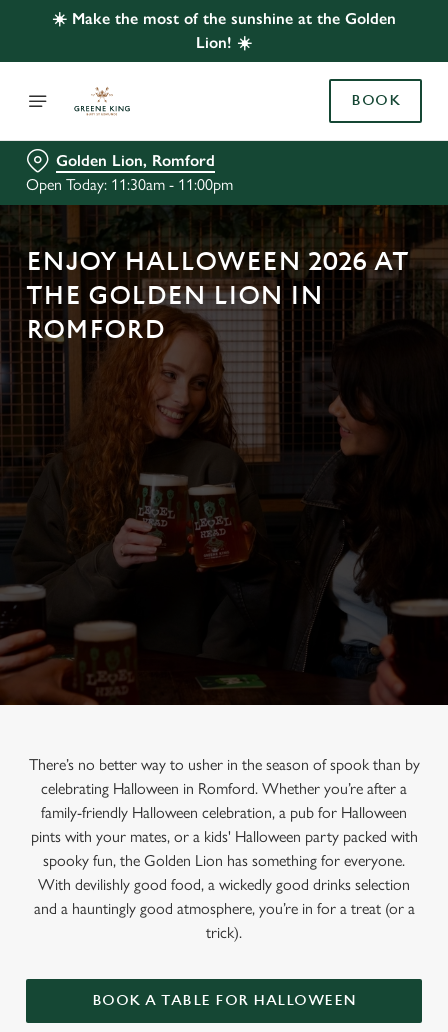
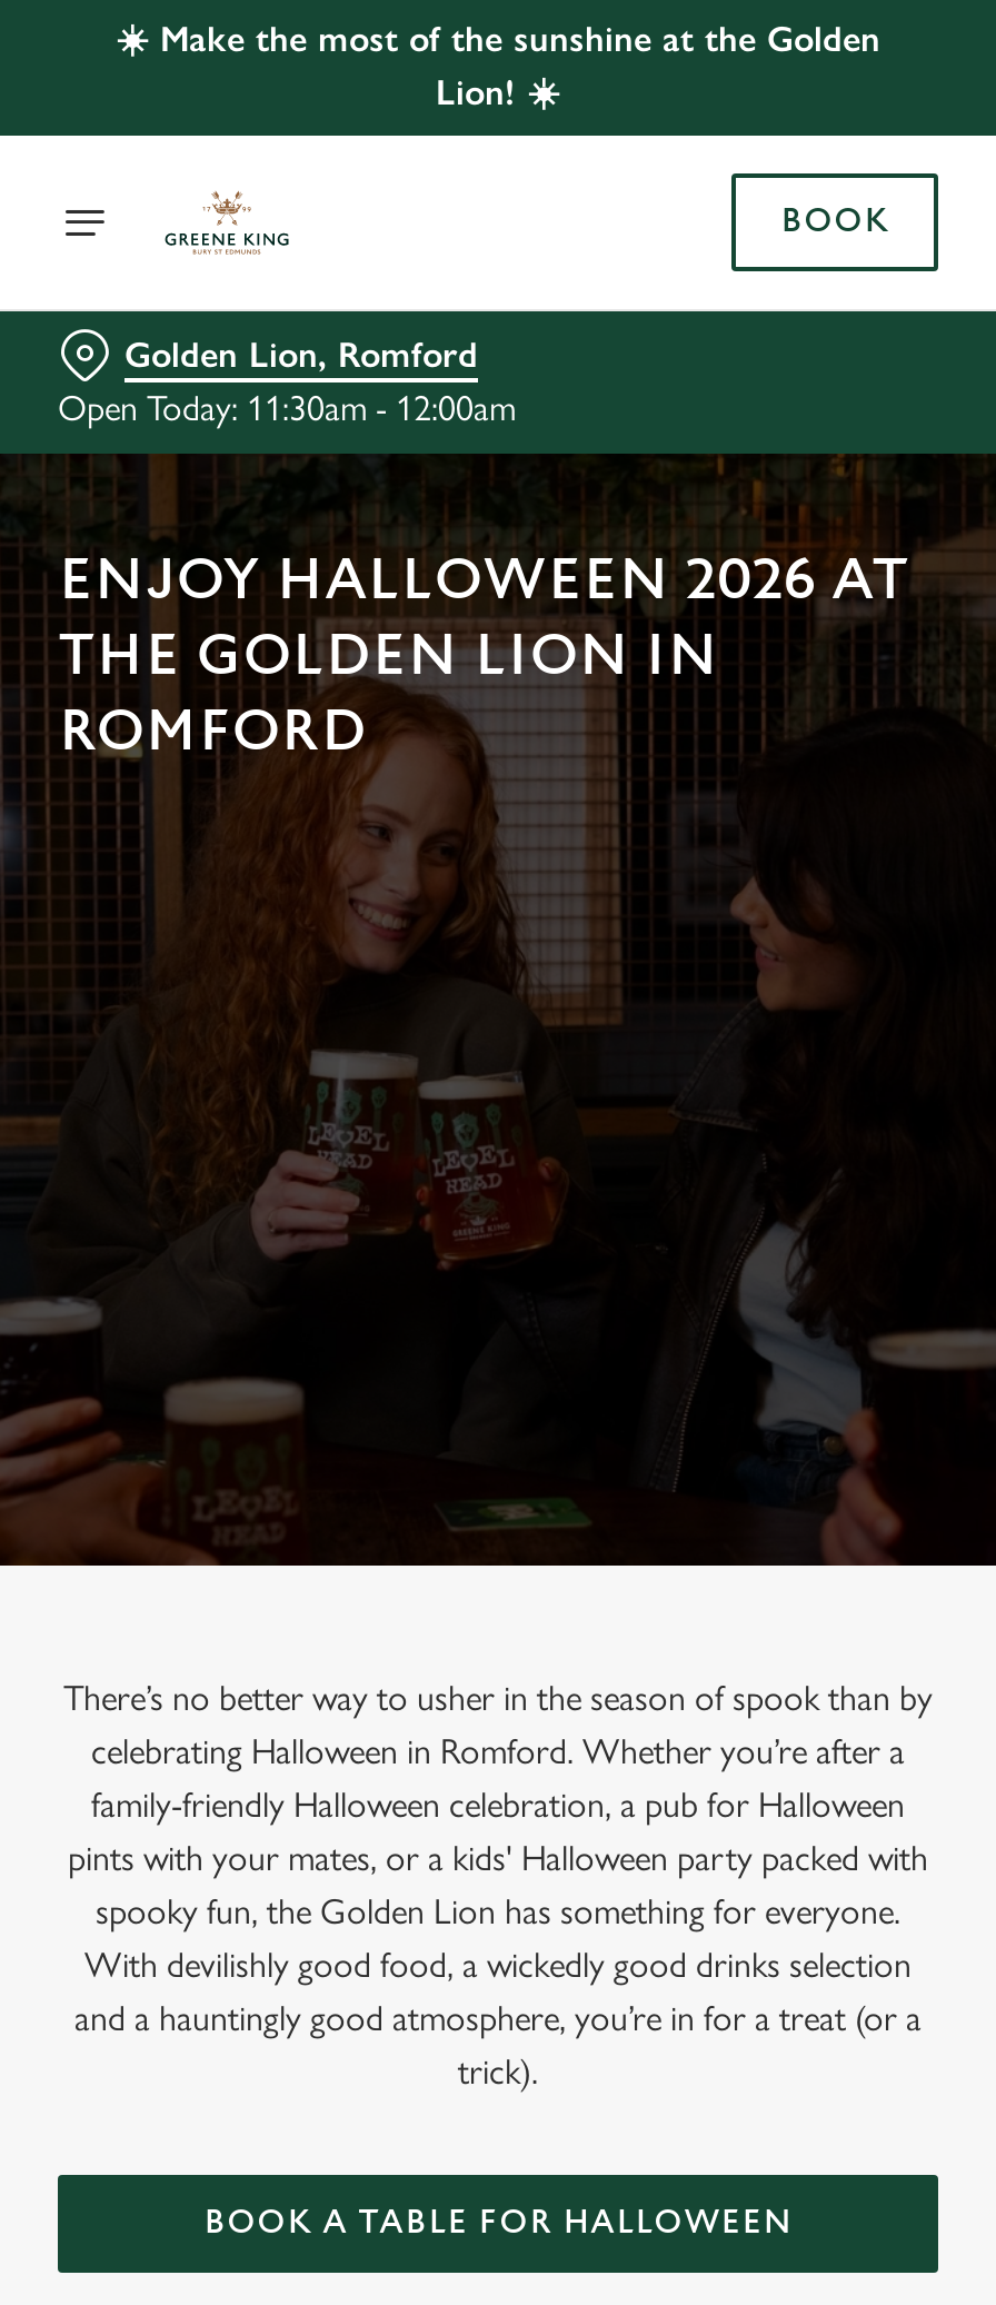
[26,175,233,194] Open Today: 11:30am - 11:00pm -> [58,387,516,429] Open Today: 11:30am - 12:00am

